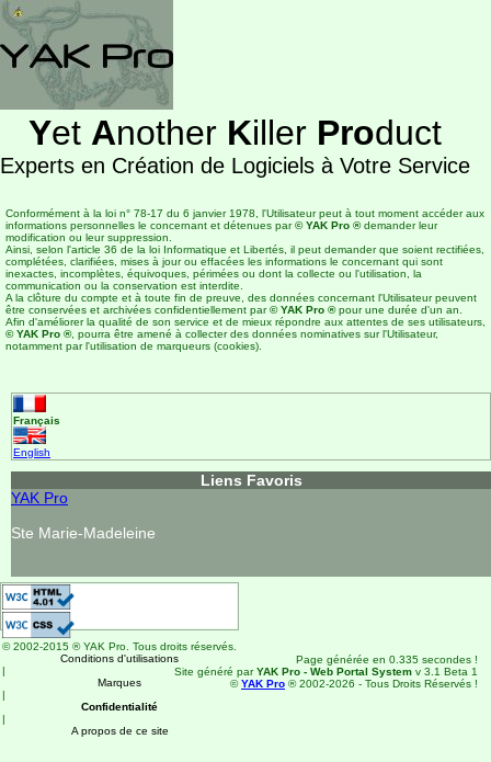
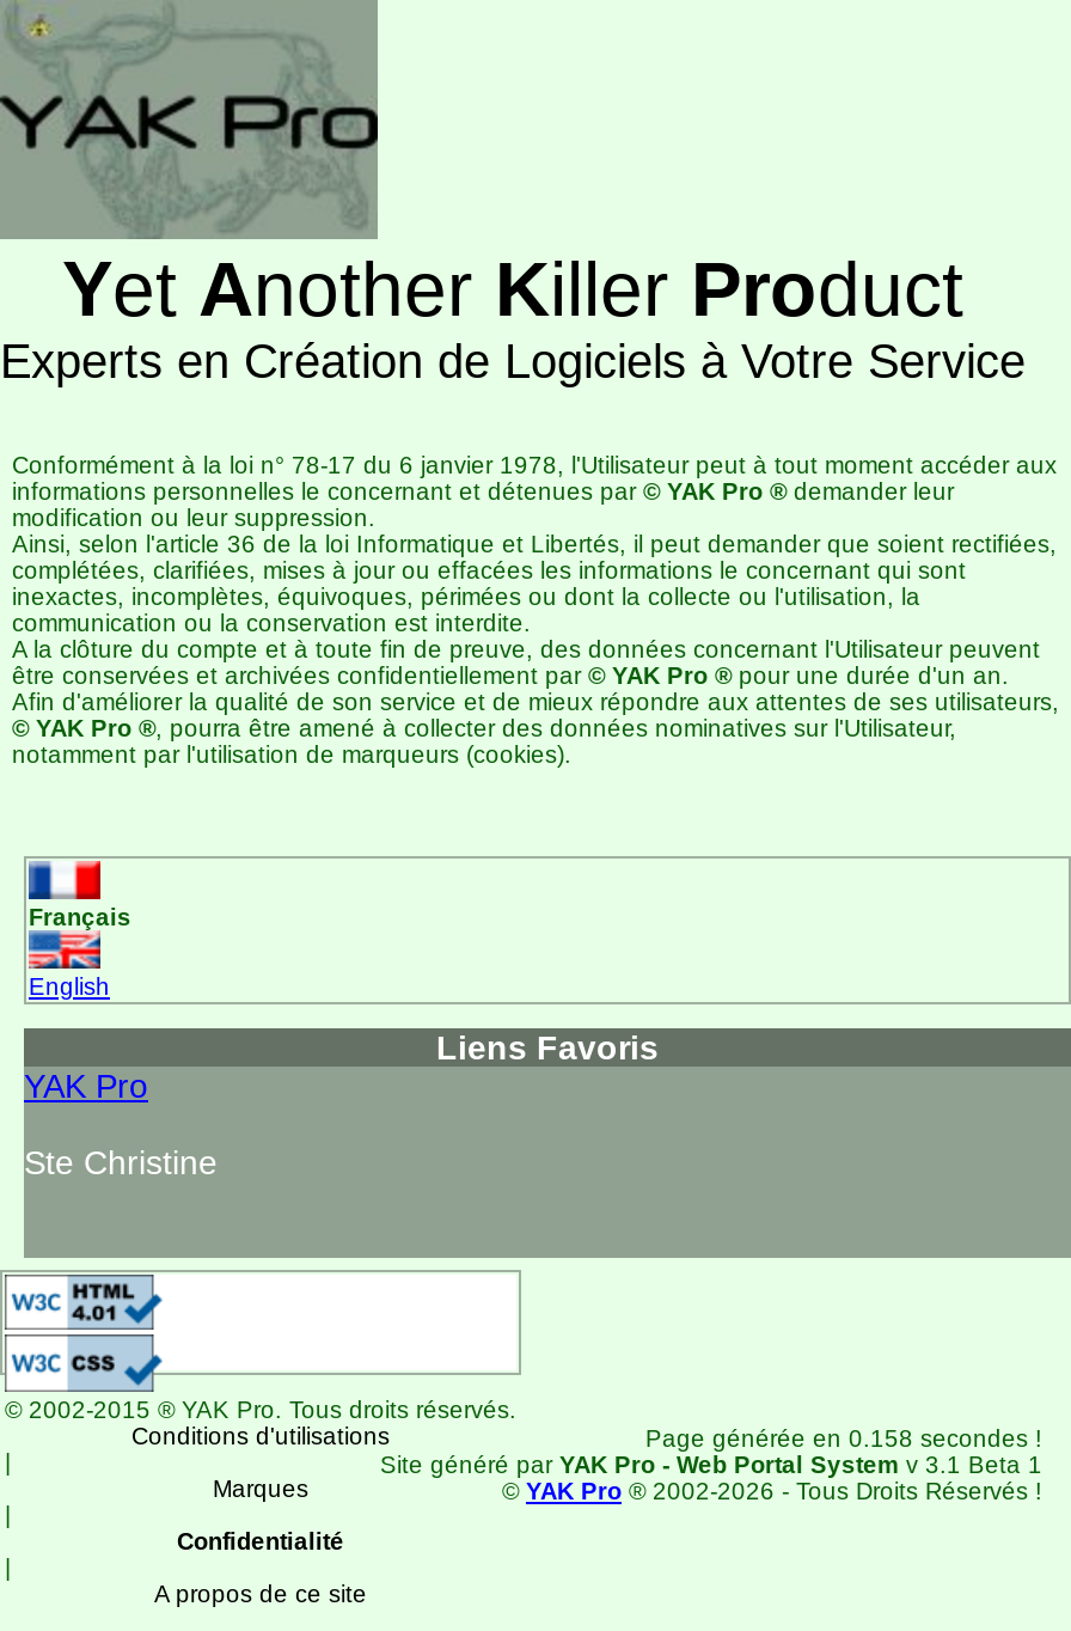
[11,524,156,542] Ste Marie-Madeleine -> [24,1143,218,1181] Ste Christine
[296,653,478,666] Page générée en 0.335 secondes ! -> [645,1425,1042,1452] Page générée en 0.158 secondes !

